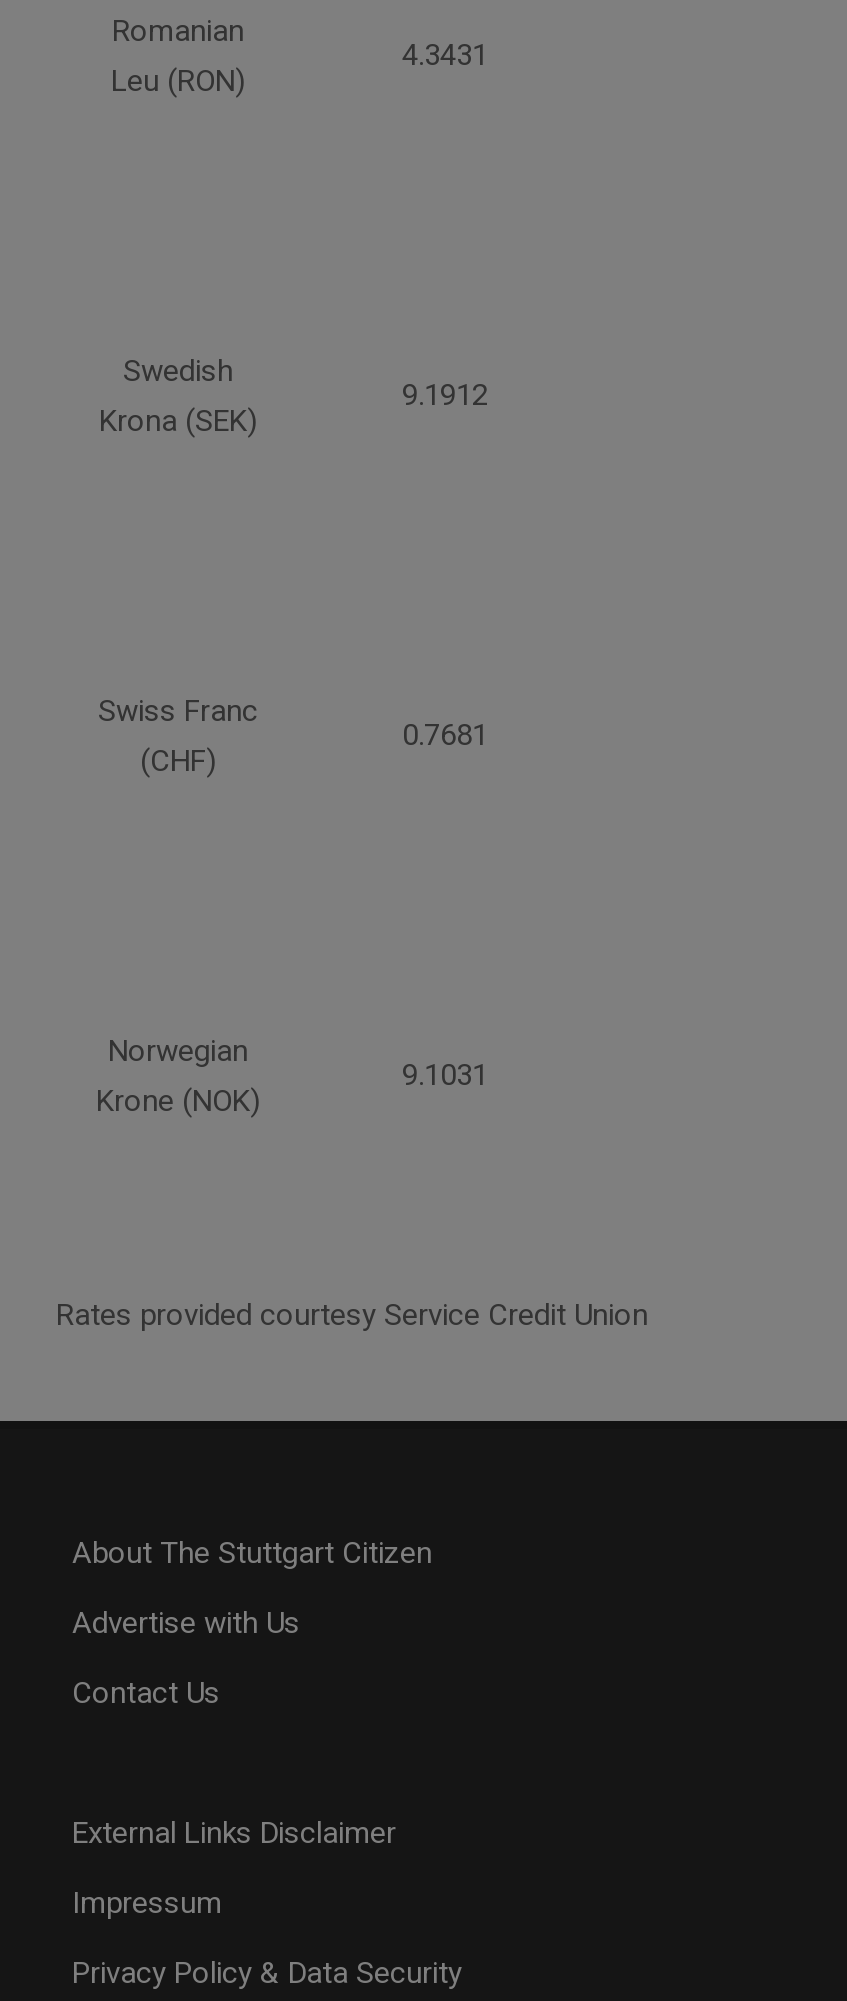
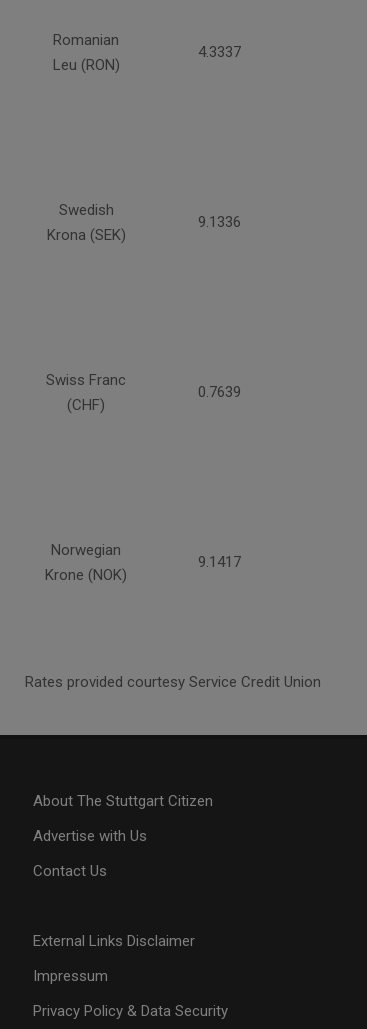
[402,37,488,73] 4.3431 -> [198,43,241,61] 4.3337
[402,377,488,413] 9.1912 -> [198,213,241,231] 9.1336
[402,717,488,753] 0.7681 -> [198,383,241,401] 0.7639
[402,1057,488,1093] 9.1031 -> [198,553,241,571] 9.1417

